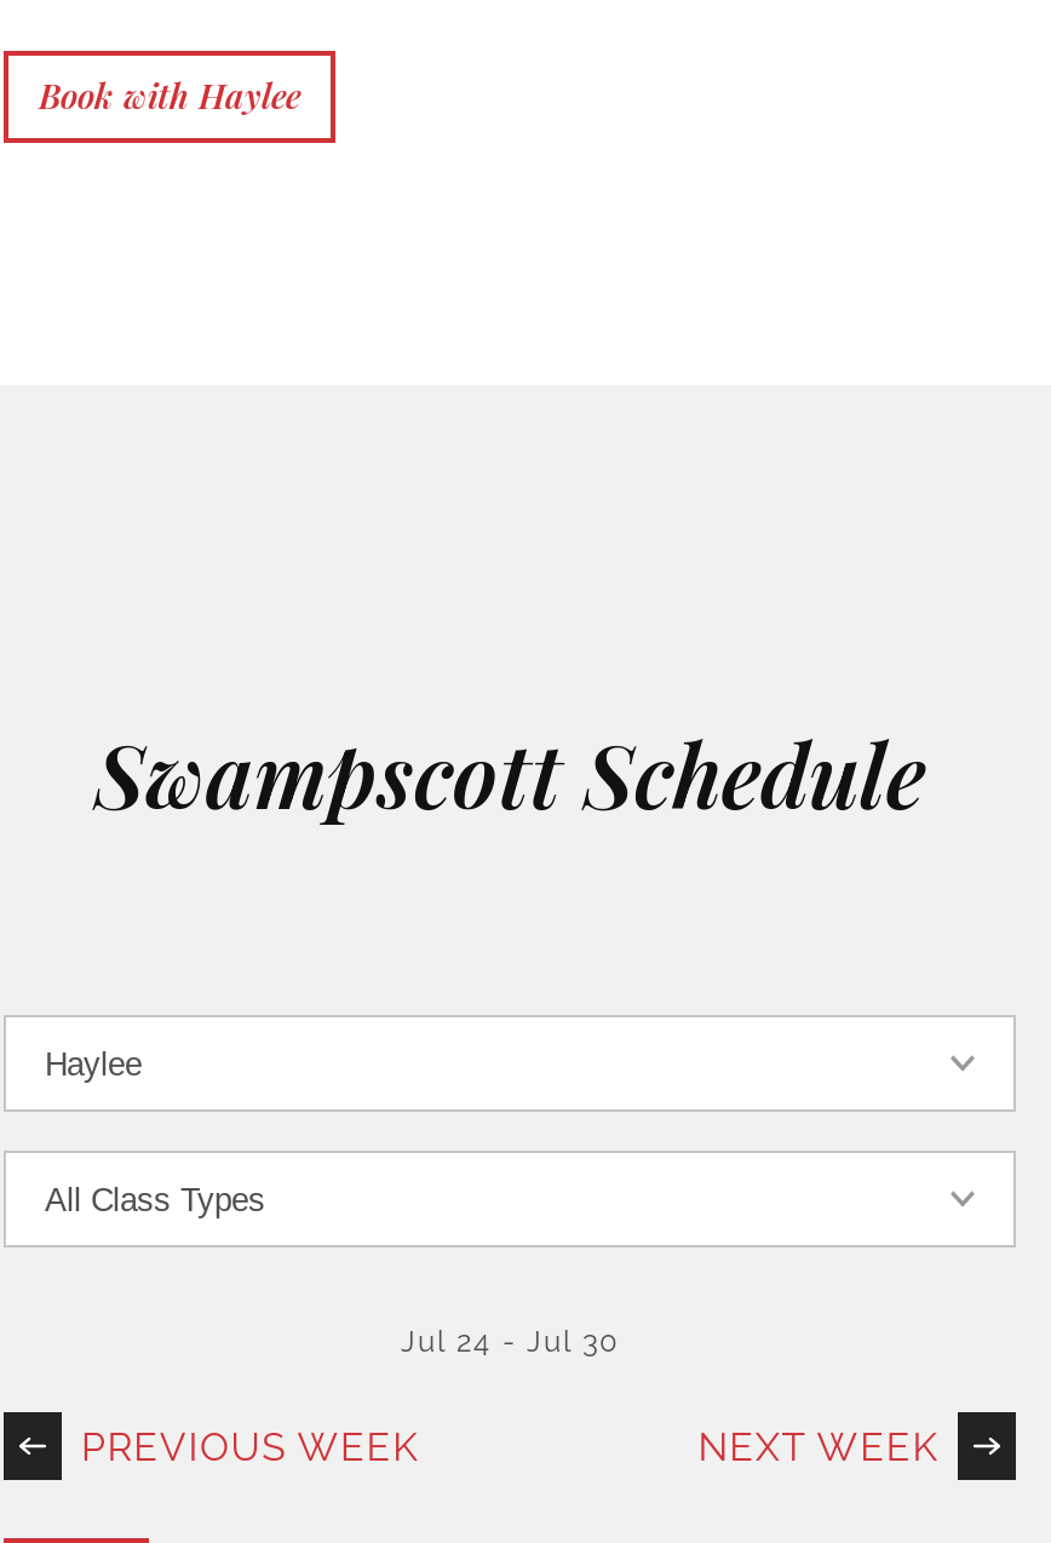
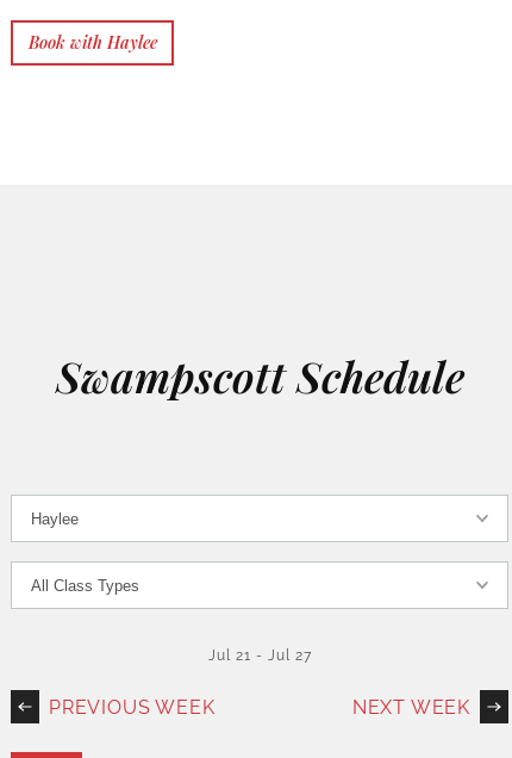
[401,1325,619,1359] Jul 24 - Jul 30 -> [208,647,311,664] Jul 21 - Jul 27

